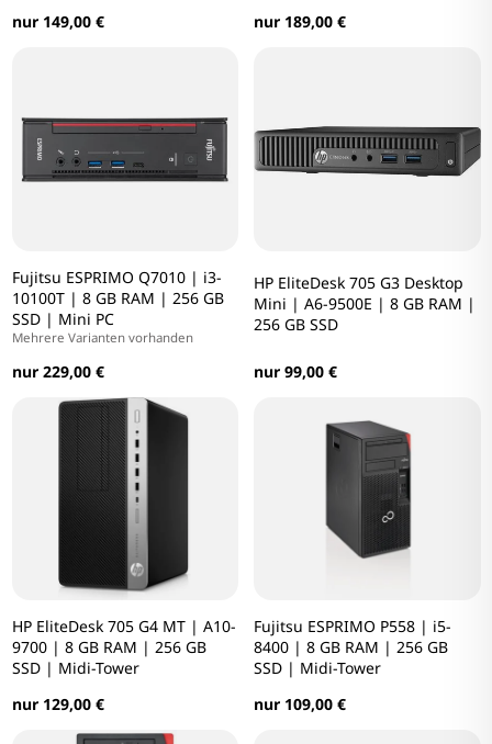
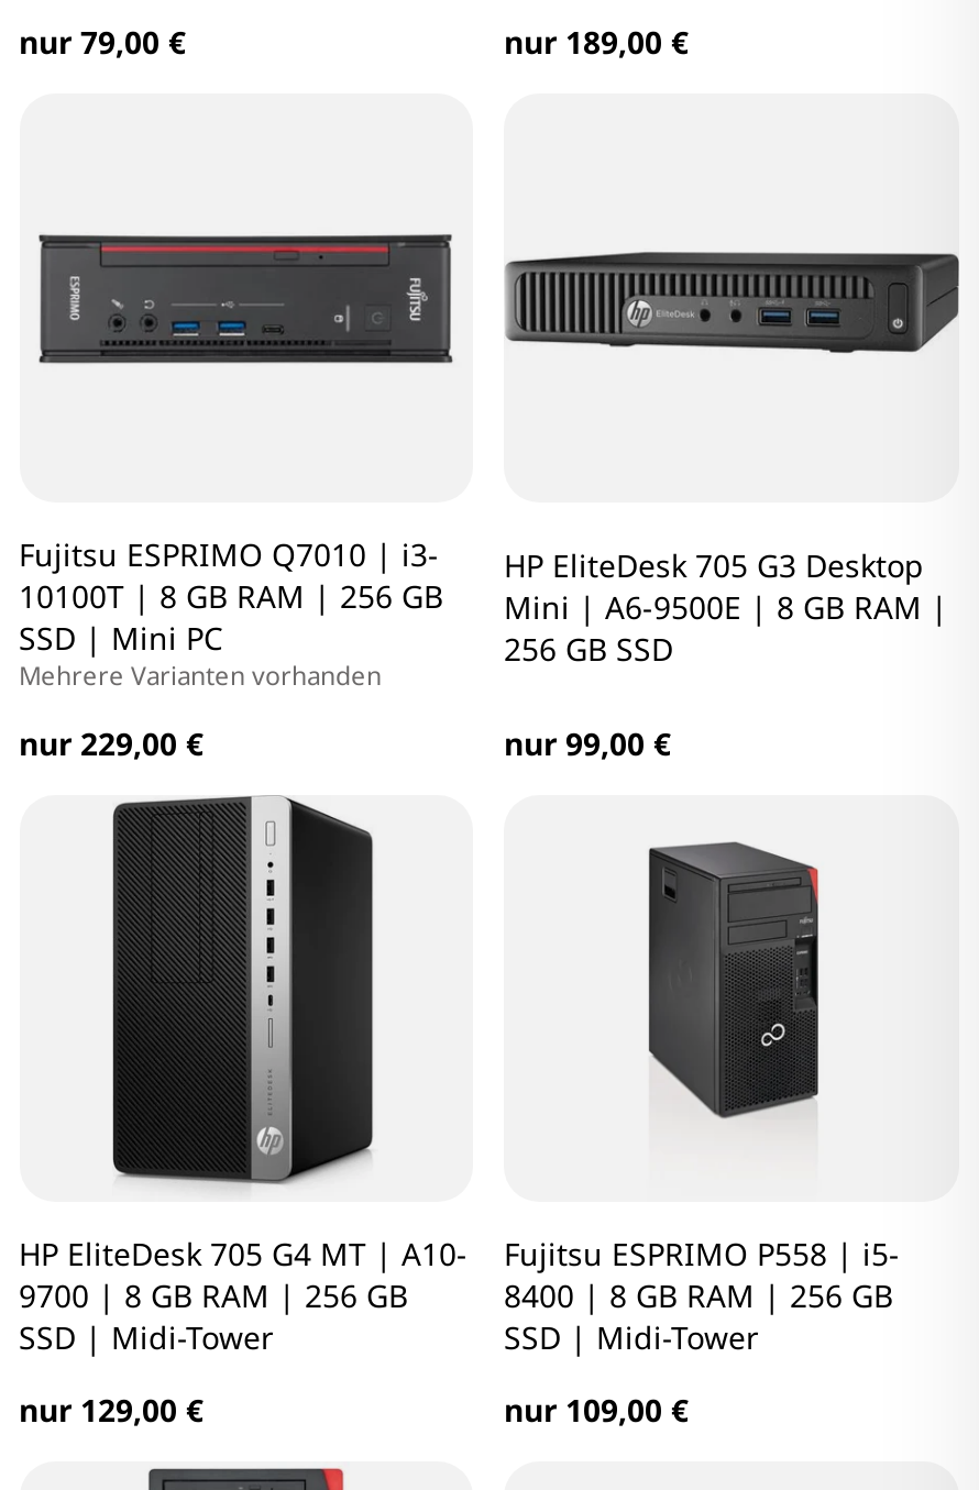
[12,11,104,31] nur 149,00 € -> [19,20,186,62] nur 79,00 €

